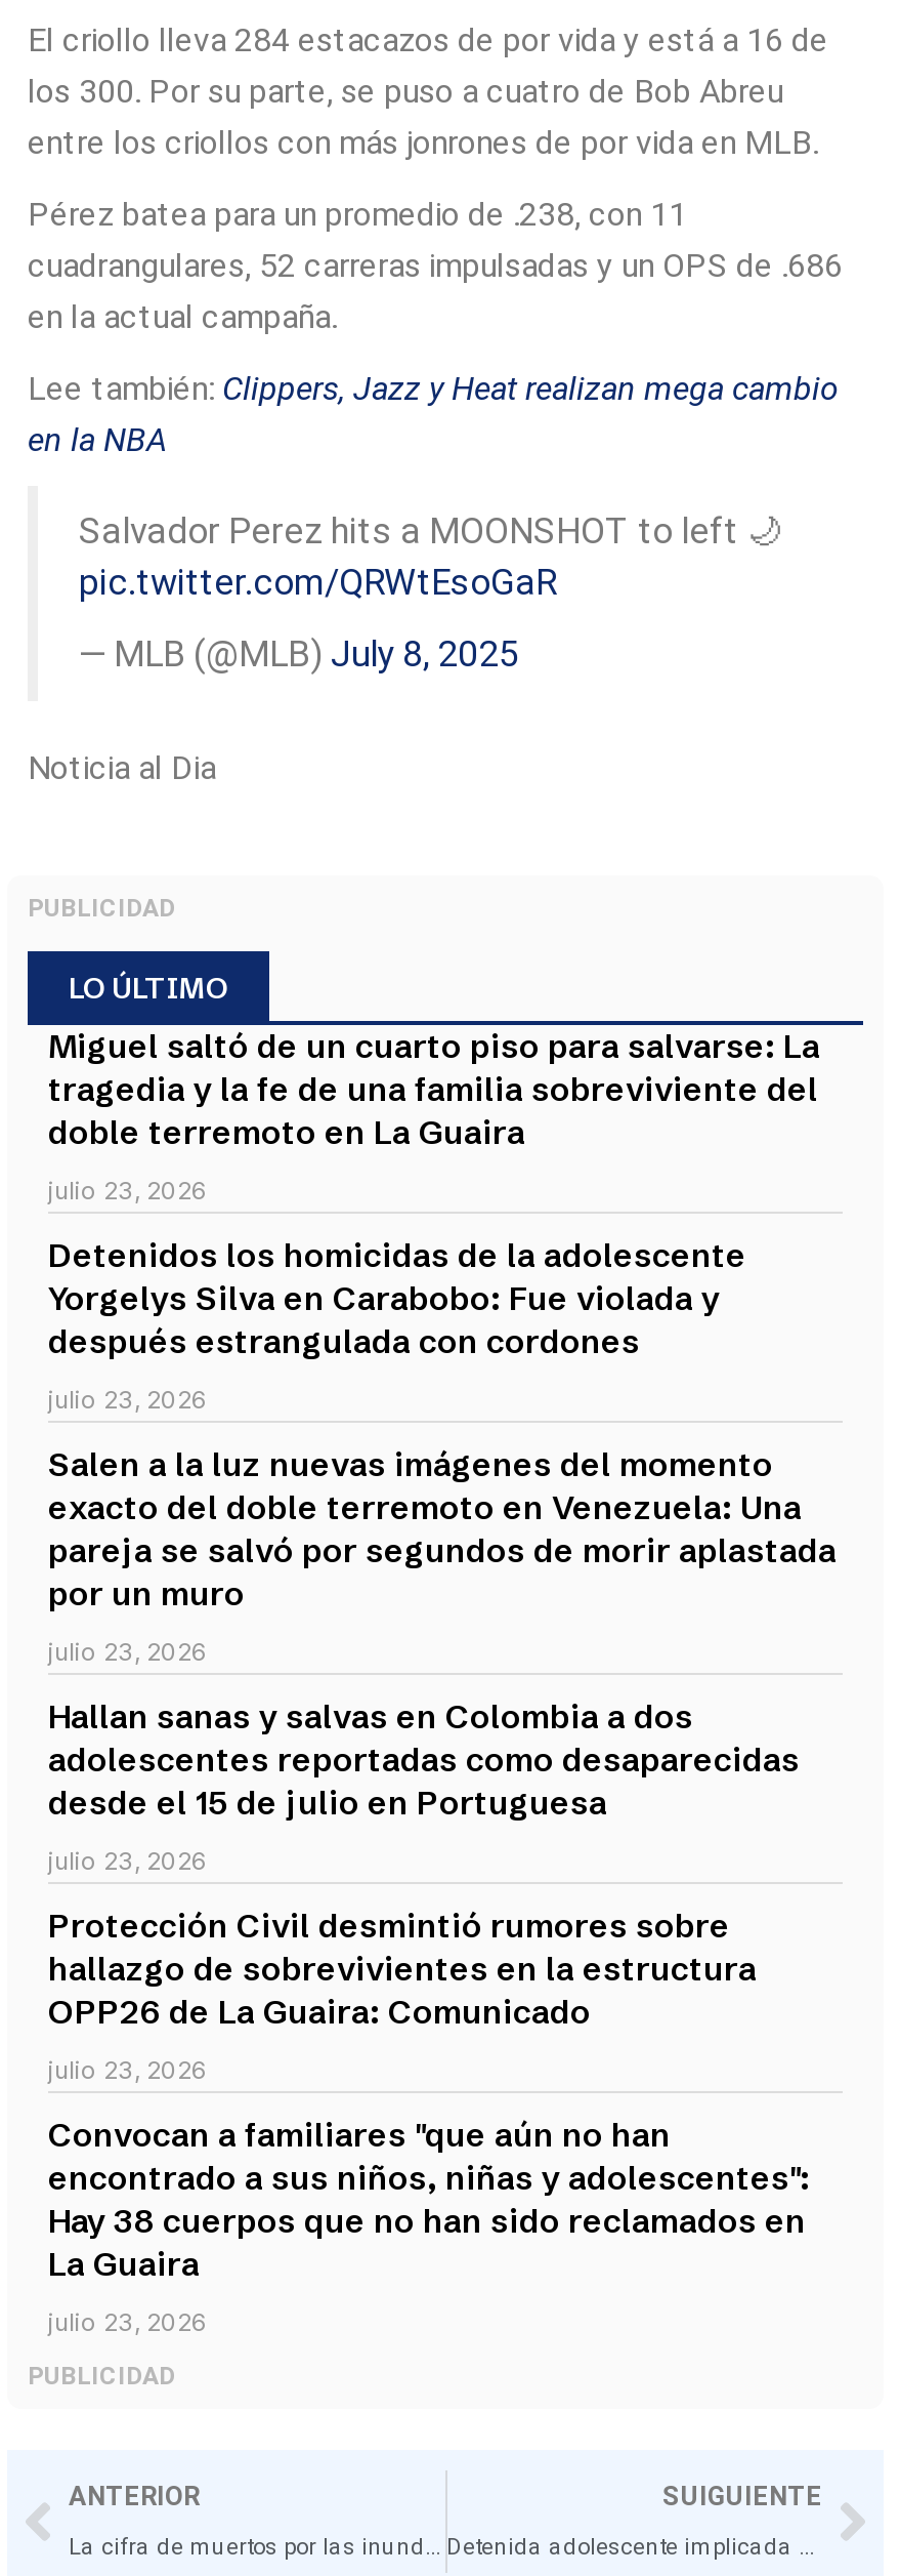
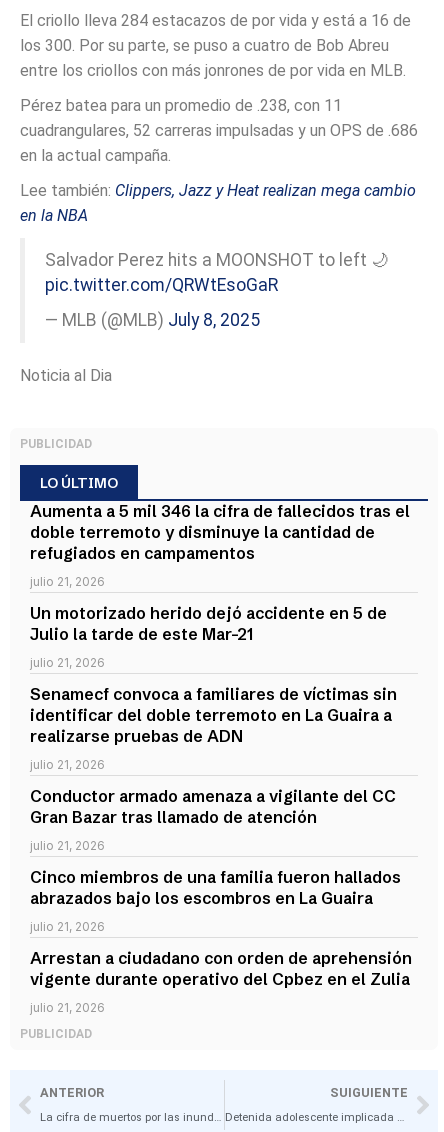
[48,1025,820,1152] Miguel saltó de un cuarto piso para salvarse: La | tragedia y la fe de una familia sobreviviente del | doble terremoto en La Guaira -> [30,501,410,563] Aumenta a 5 mil 346 la cifra de fallecidos tras el | doble terremoto y disminuye la cantidad de | refugiados en campamentos
[48,1174,208,1205] julio 23, 2026 -> [30,574,105,589] julio 21, 2026
[48,1234,746,1361] Detenidos los homicidas de la adolescente | Yorgelys Silva en Carabobo: Fue violada y | después estrangulada con cordones -> [30,603,387,644] Un motorizado herido dejó accidente en 5 de | Julio la tarde de este Mar-21
[48,1383,208,1414] julio 23, 2026 -> [30,655,105,670] julio 21, 2026
[48,1443,837,1613] Salen a la luz nuevas imágenes del momento | exacto del doble terremoto en Venezuela: Una | pareja se salvó por segundos de morir aplastada | por un muro -> [30,684,397,746] Senamecf convoca a familiares de víctimas sin | identificar del doble terremoto en La Guaira a | realizarse pruebas de ADN
[48,1636,208,1666] julio 23, 2026 -> [30,757,105,772] julio 21, 2026
[48,1695,800,1822] Hallan sanas y salvas en Colombia a dos | adolescentes reportadas como desaparecidas | desde el 15 de julio en Portuguesa -> [30,786,396,827] Conductor armado amenaza a vigilante del CC | Gran Bazar tras llamado de atención
[48,1845,208,1875] julio 23, 2026 -> [30,838,105,853] julio 21, 2026
[48,1904,757,2031] Protección Civil desmintió rumores sobre | hallazgo de sobrevivientes en la estructura | OPP26 de La Guaira: Comunicado -> [30,867,401,908] Cinco miembros de una familia fueron hallados | abrazados bajo los escombros en La Guaira
[48,2054,208,2085] julio 23, 2026 -> [30,919,105,934] julio 21, 2026
[48,2113,810,2283] Convocan a familiares "que aún no han | encontrado a sus niños, niñas y adolescentes": | Hay 38 cuerpos que no han sido reclamados en | La Guaira -> [30,948,412,989] Arrestan a ciudadano con orden de aprehensión | vigente durante operativo del Cpbez en el Zulia
[48,2306,208,2337] julio 23, 2026 -> [30,1000,105,1015] julio 21, 2026

